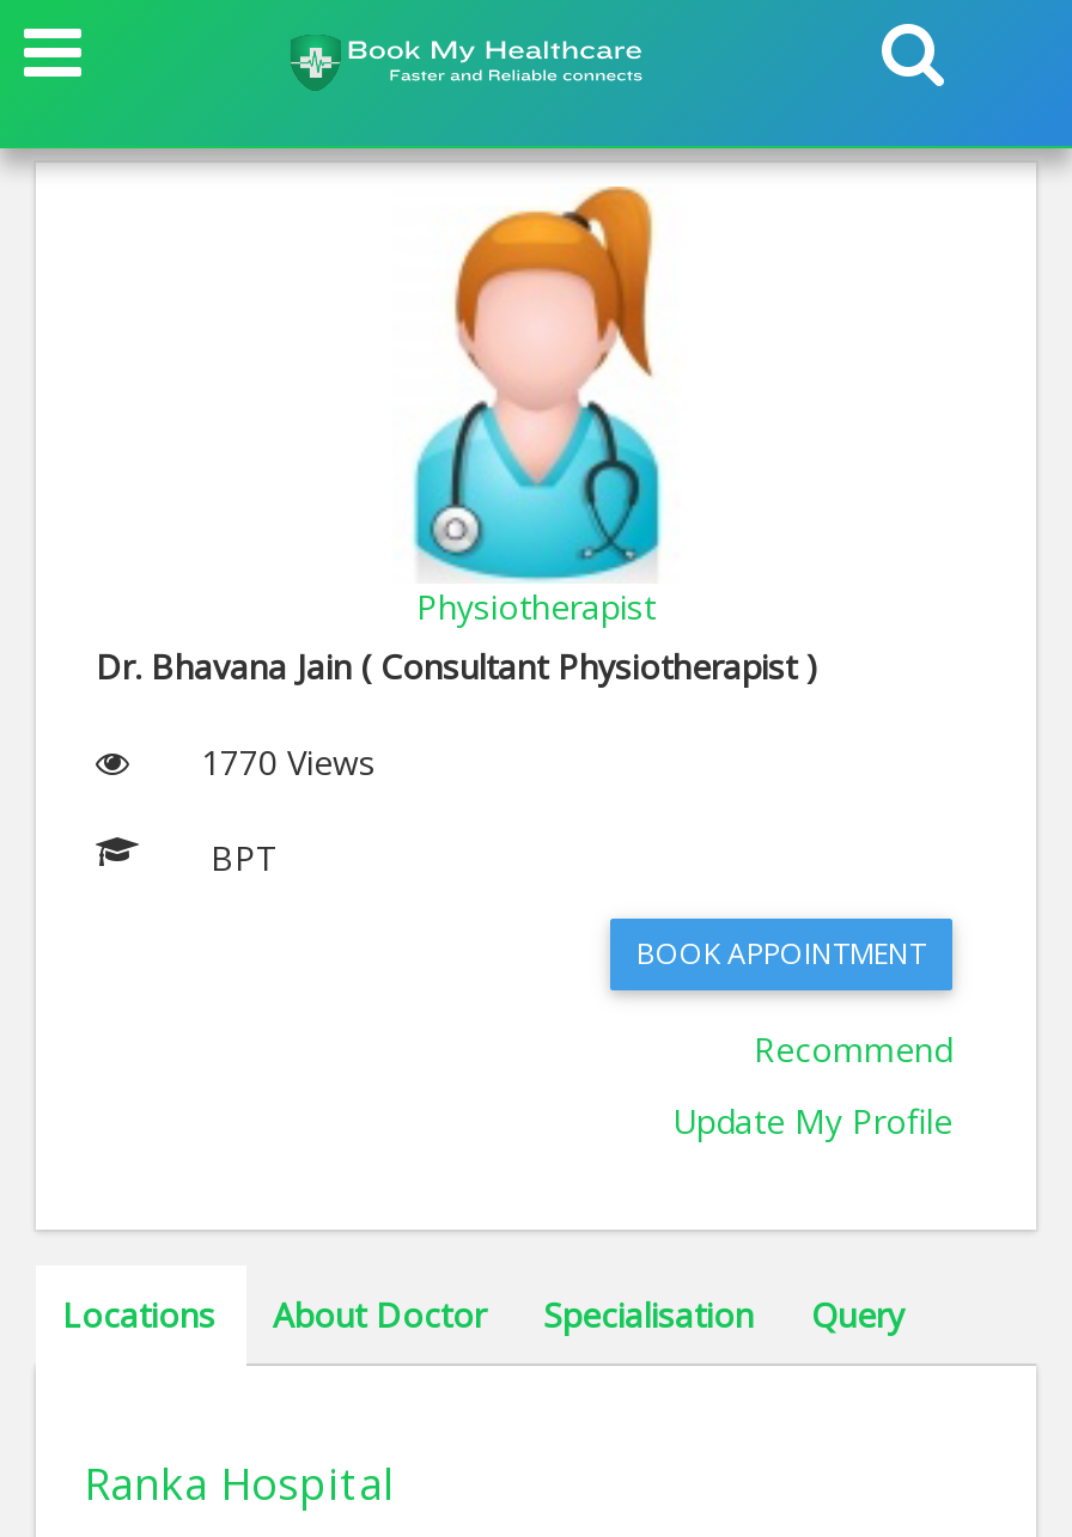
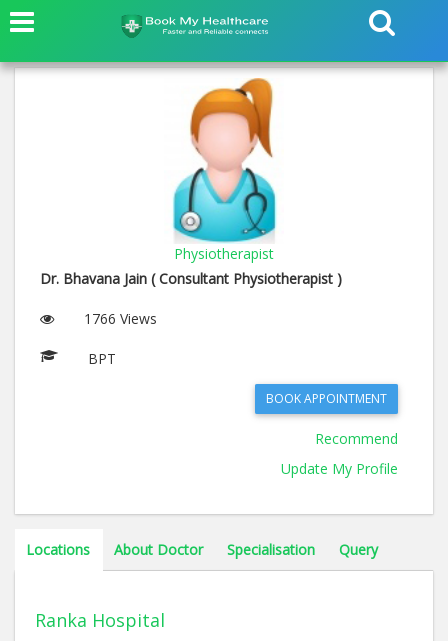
[201,739,376,785] 1770 Views -> [84,309,157,328] 1766 Views

